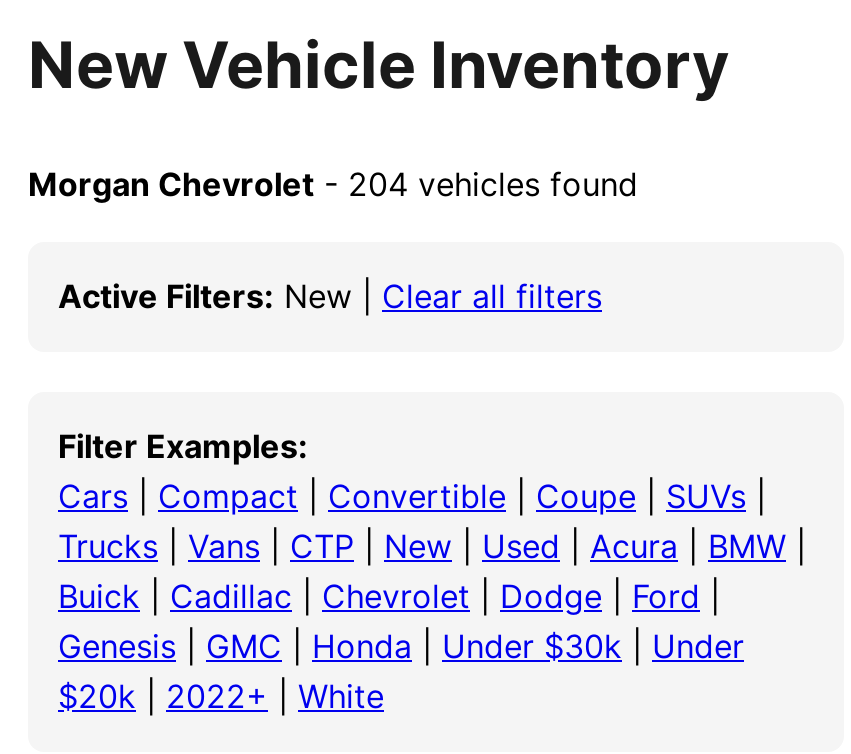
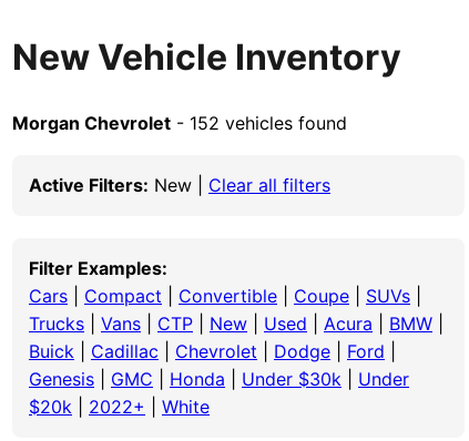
[28,164,638,204] Morgan Chevrolet - 204 vehicles found -> [12,112,347,134] Morgan Chevrolet - 152 vehicles found

